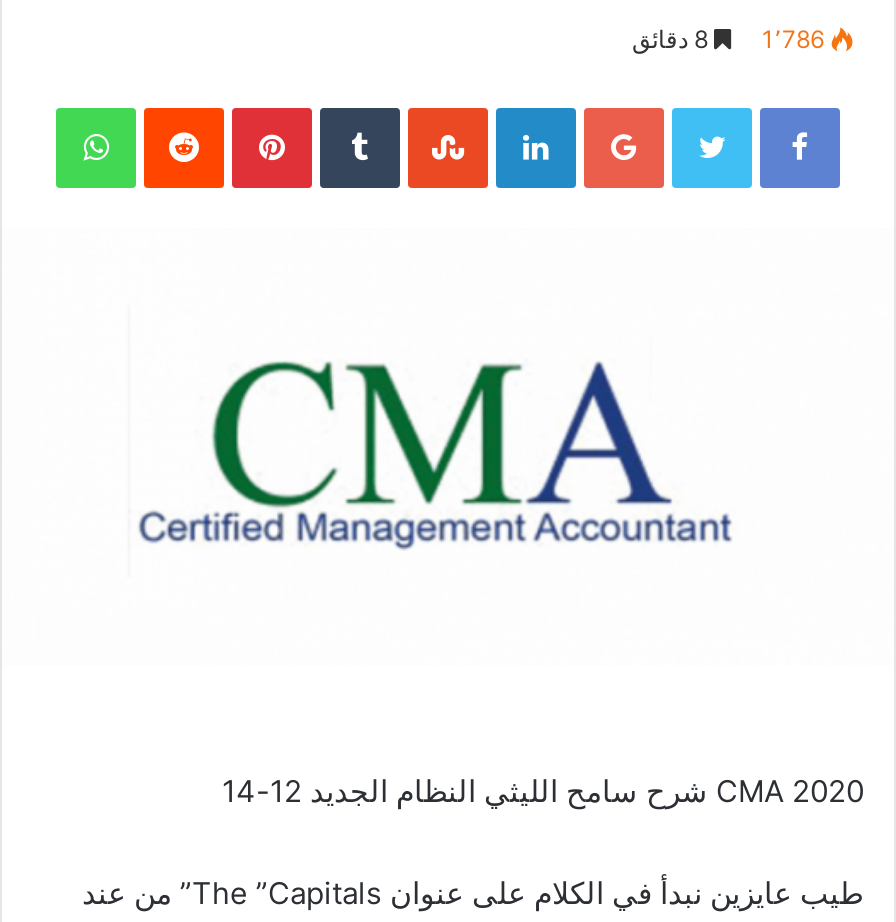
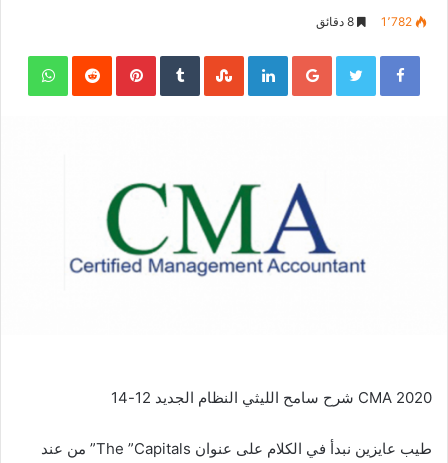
[762,25,824,55] 1٬786 -> [381,14,412,29] 1٬782

